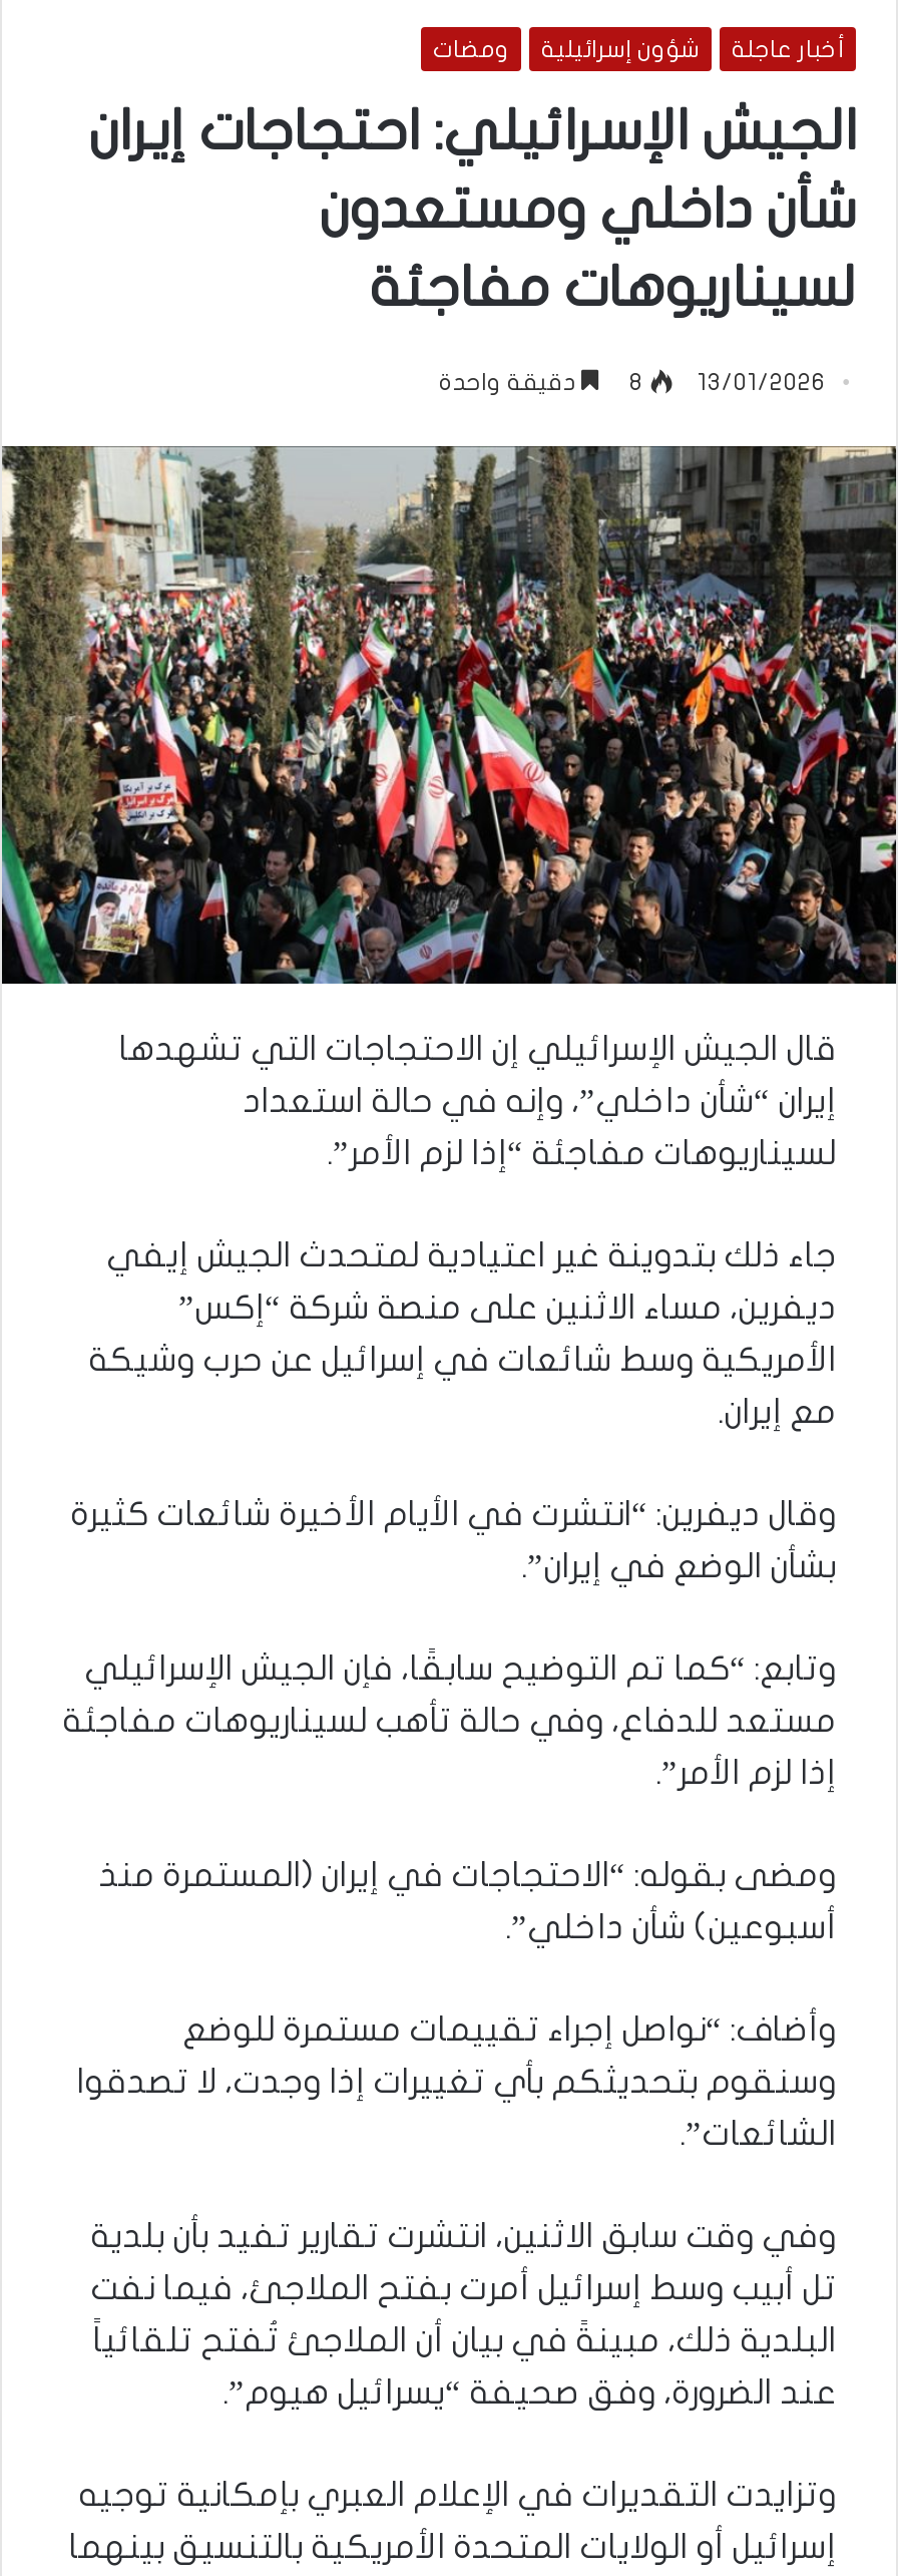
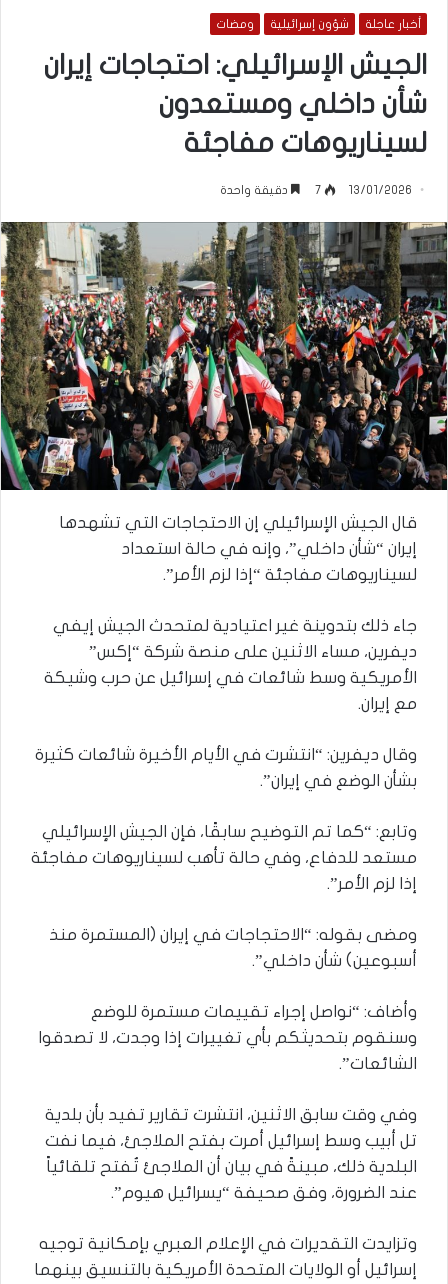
[439,369,643,393] 8 دقيقة واحدة -> [220,183,321,195] 7 دقيقة واحدة

